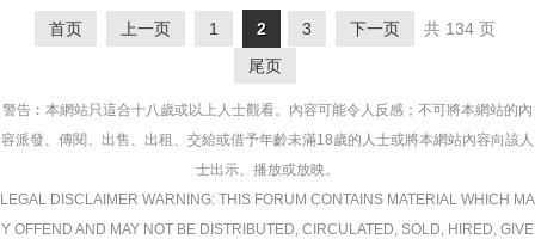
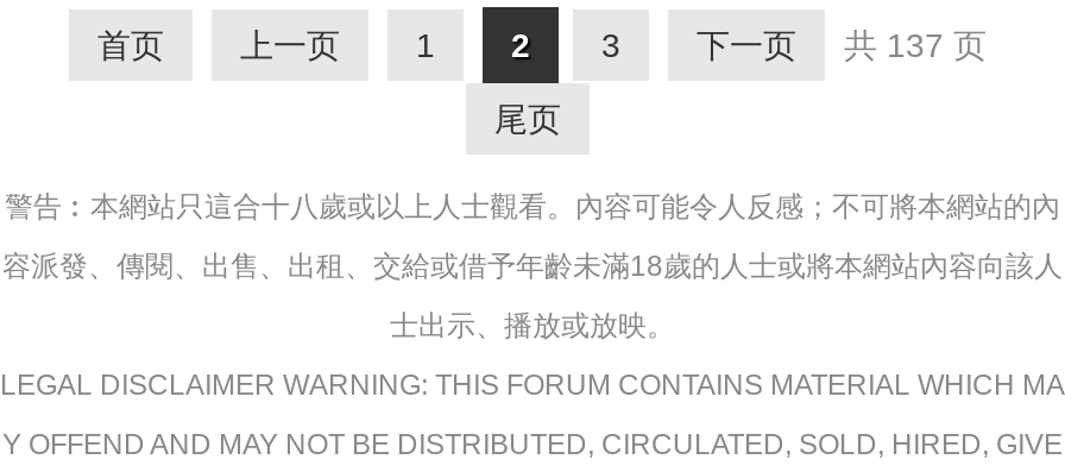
[49,19,500,38] 首页 上一页 1 2 3 下一页 共 134 页 -> [97,26,996,64] 首页 上一页 1 2 3 下一页 共 137 页

